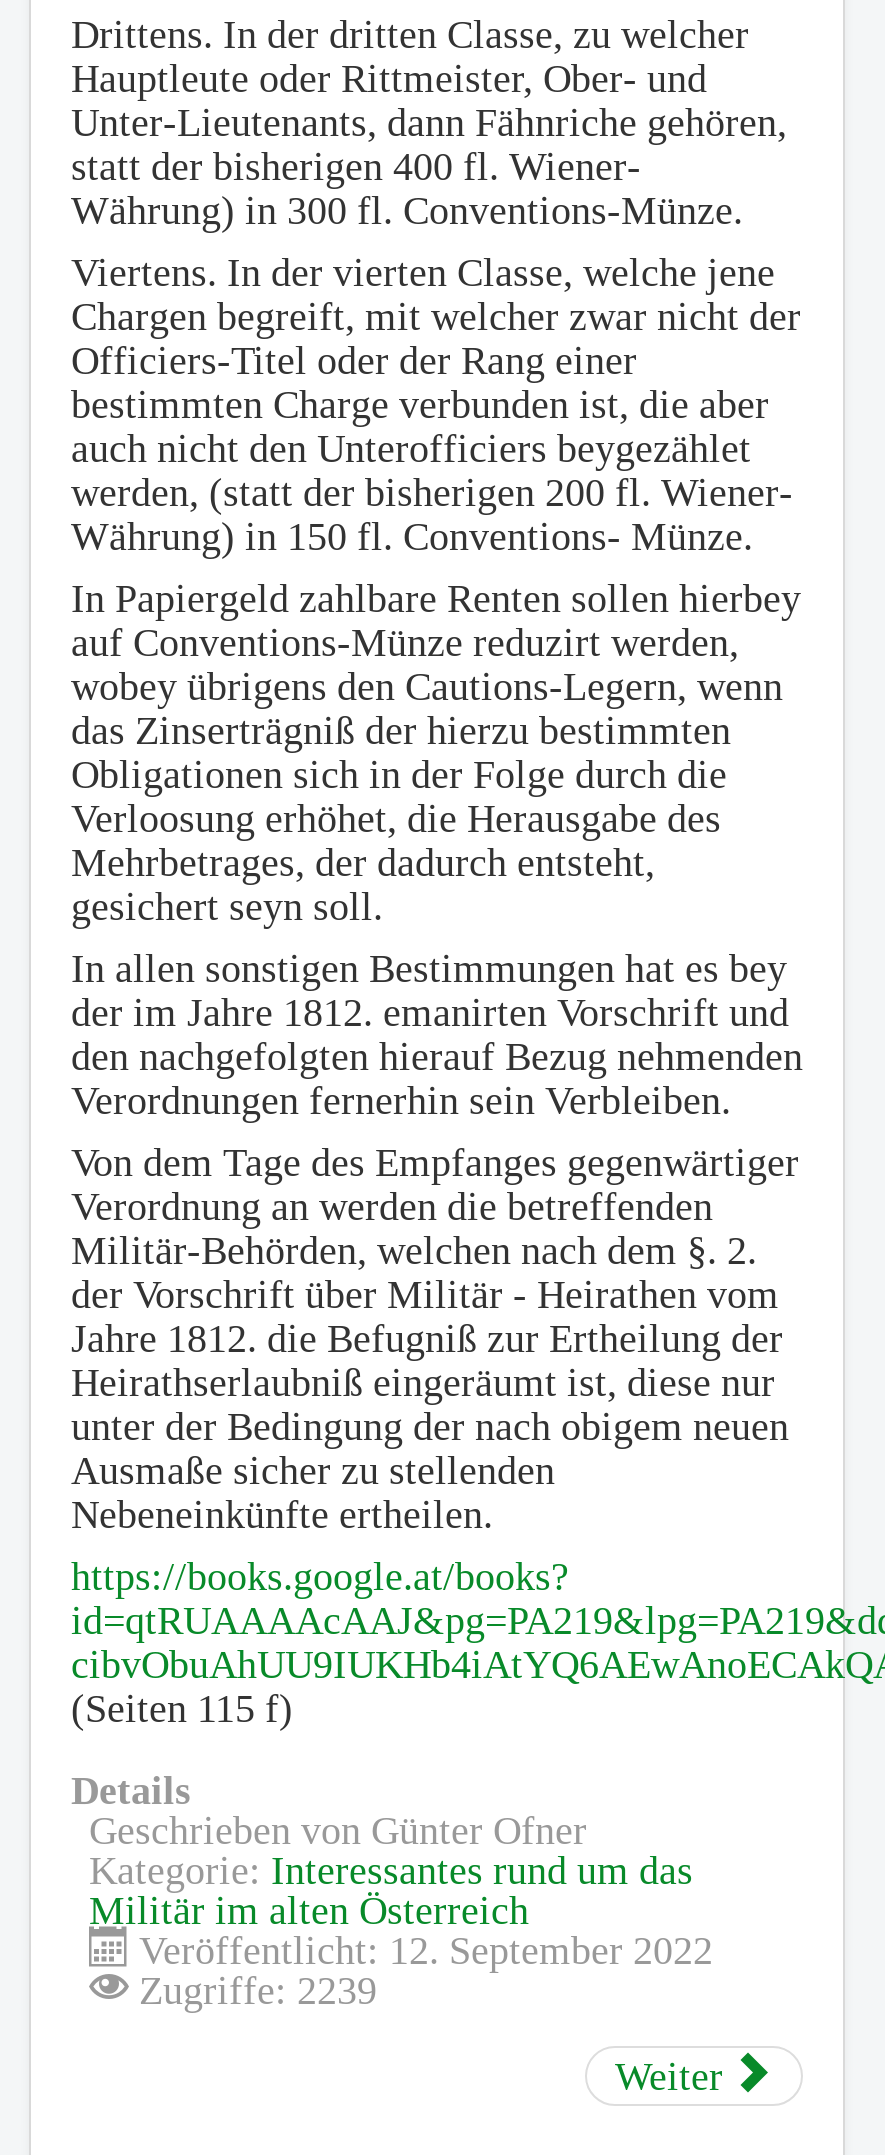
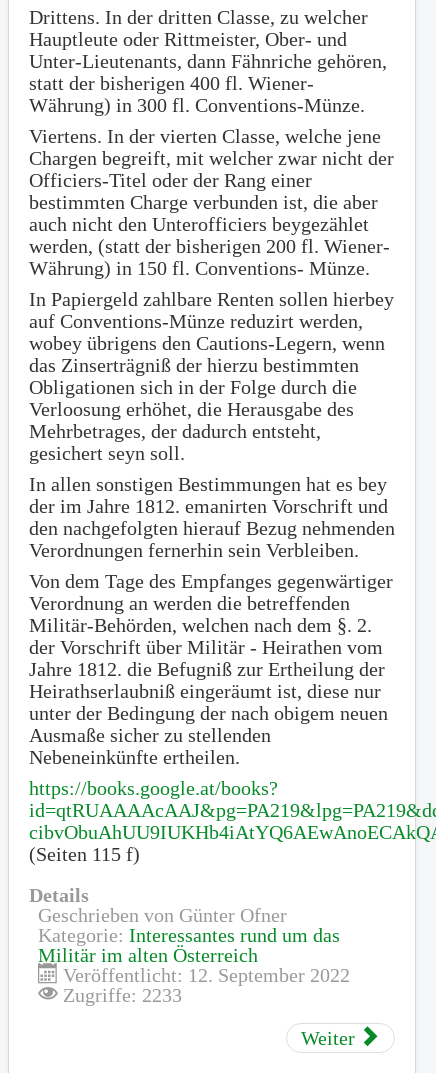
[139,1968,377,2012] Zugriffe: 2239 -> [63,984,182,1006] Zugriffe: 2233

